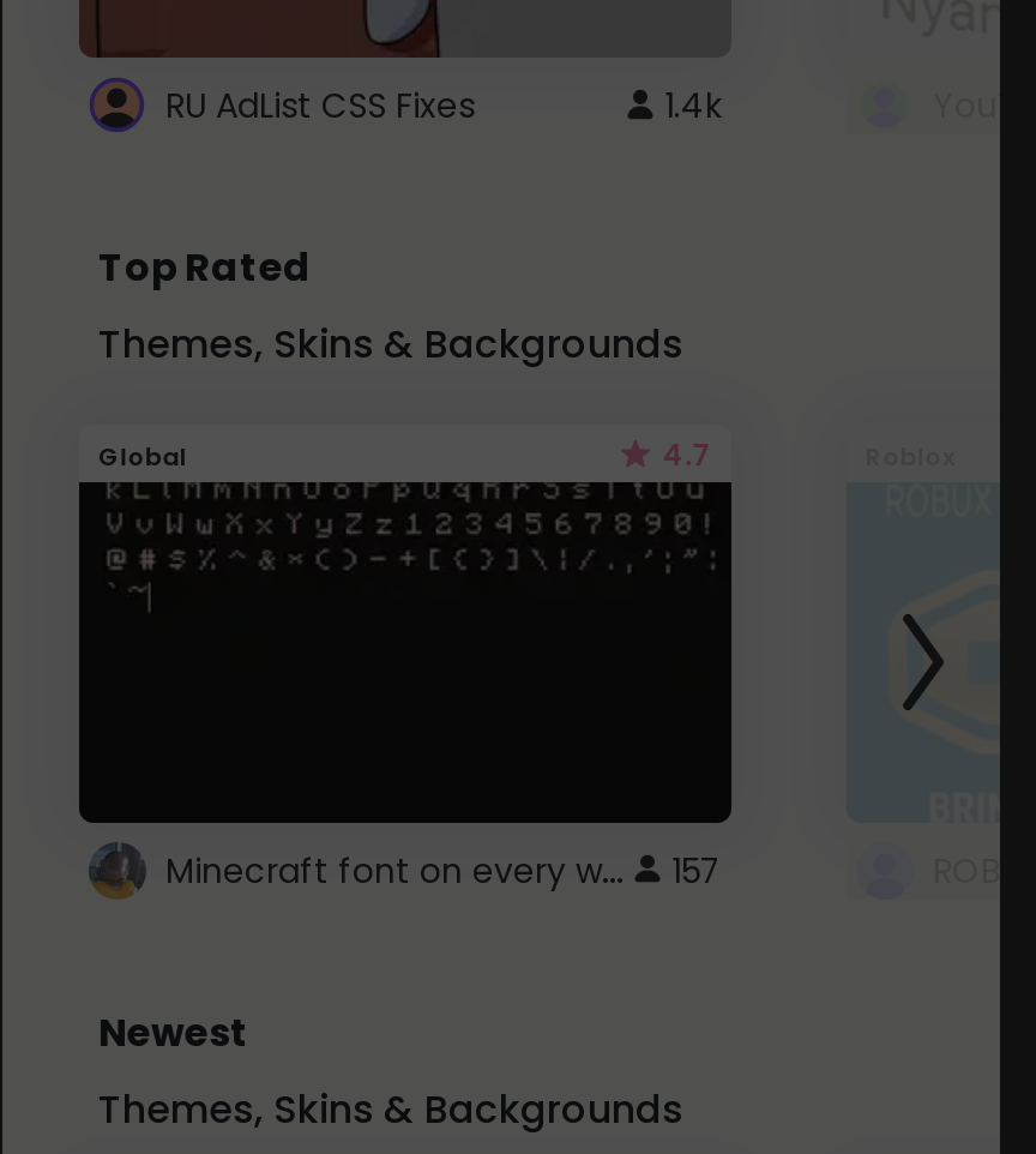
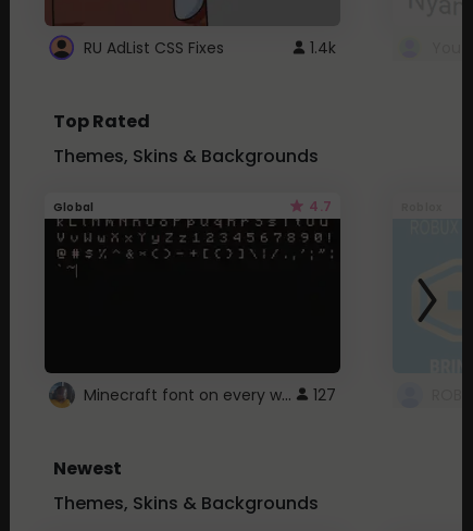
[671,847,722,895] 157 -> [313,384,336,406] 127

